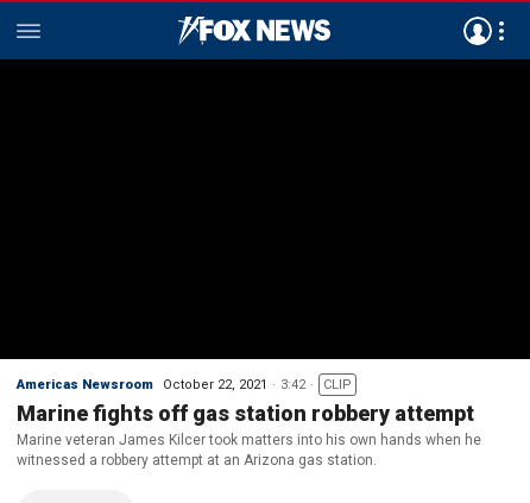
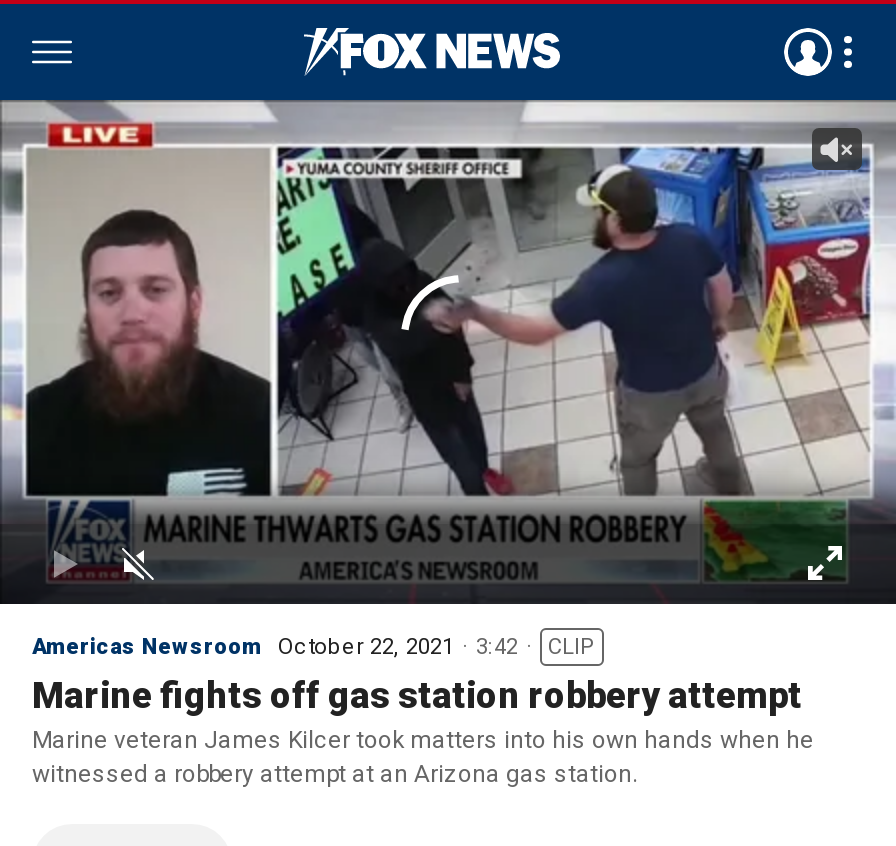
none -> [6,98,890,604] [image]

